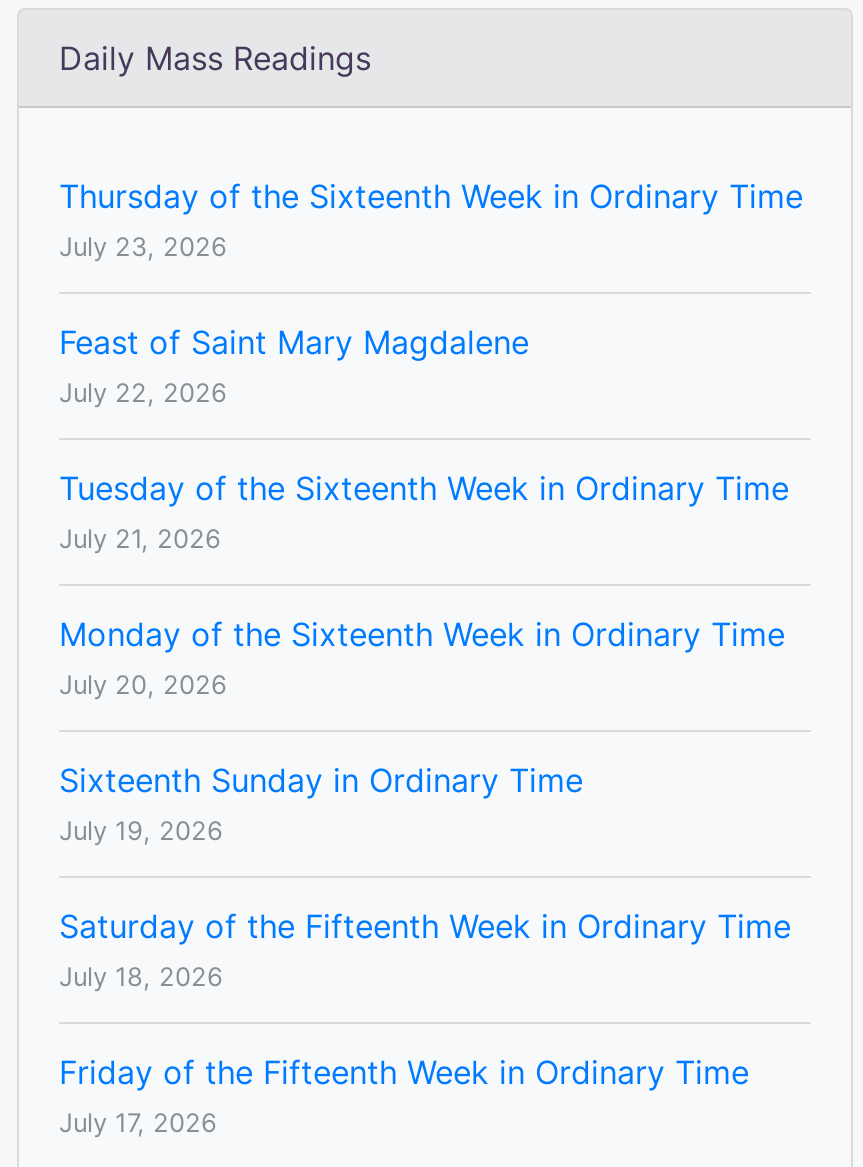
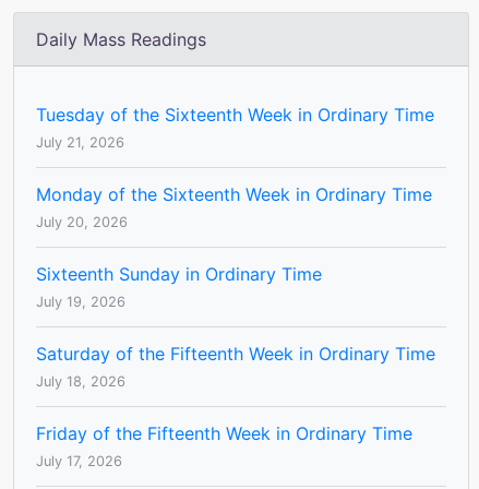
[59,176,803,408] Thursday of the Sixteenth Week in Ordinary Time | July 23, 2026 | Feast of Saint Mary Magdalene | July 22, 2026 -> none

